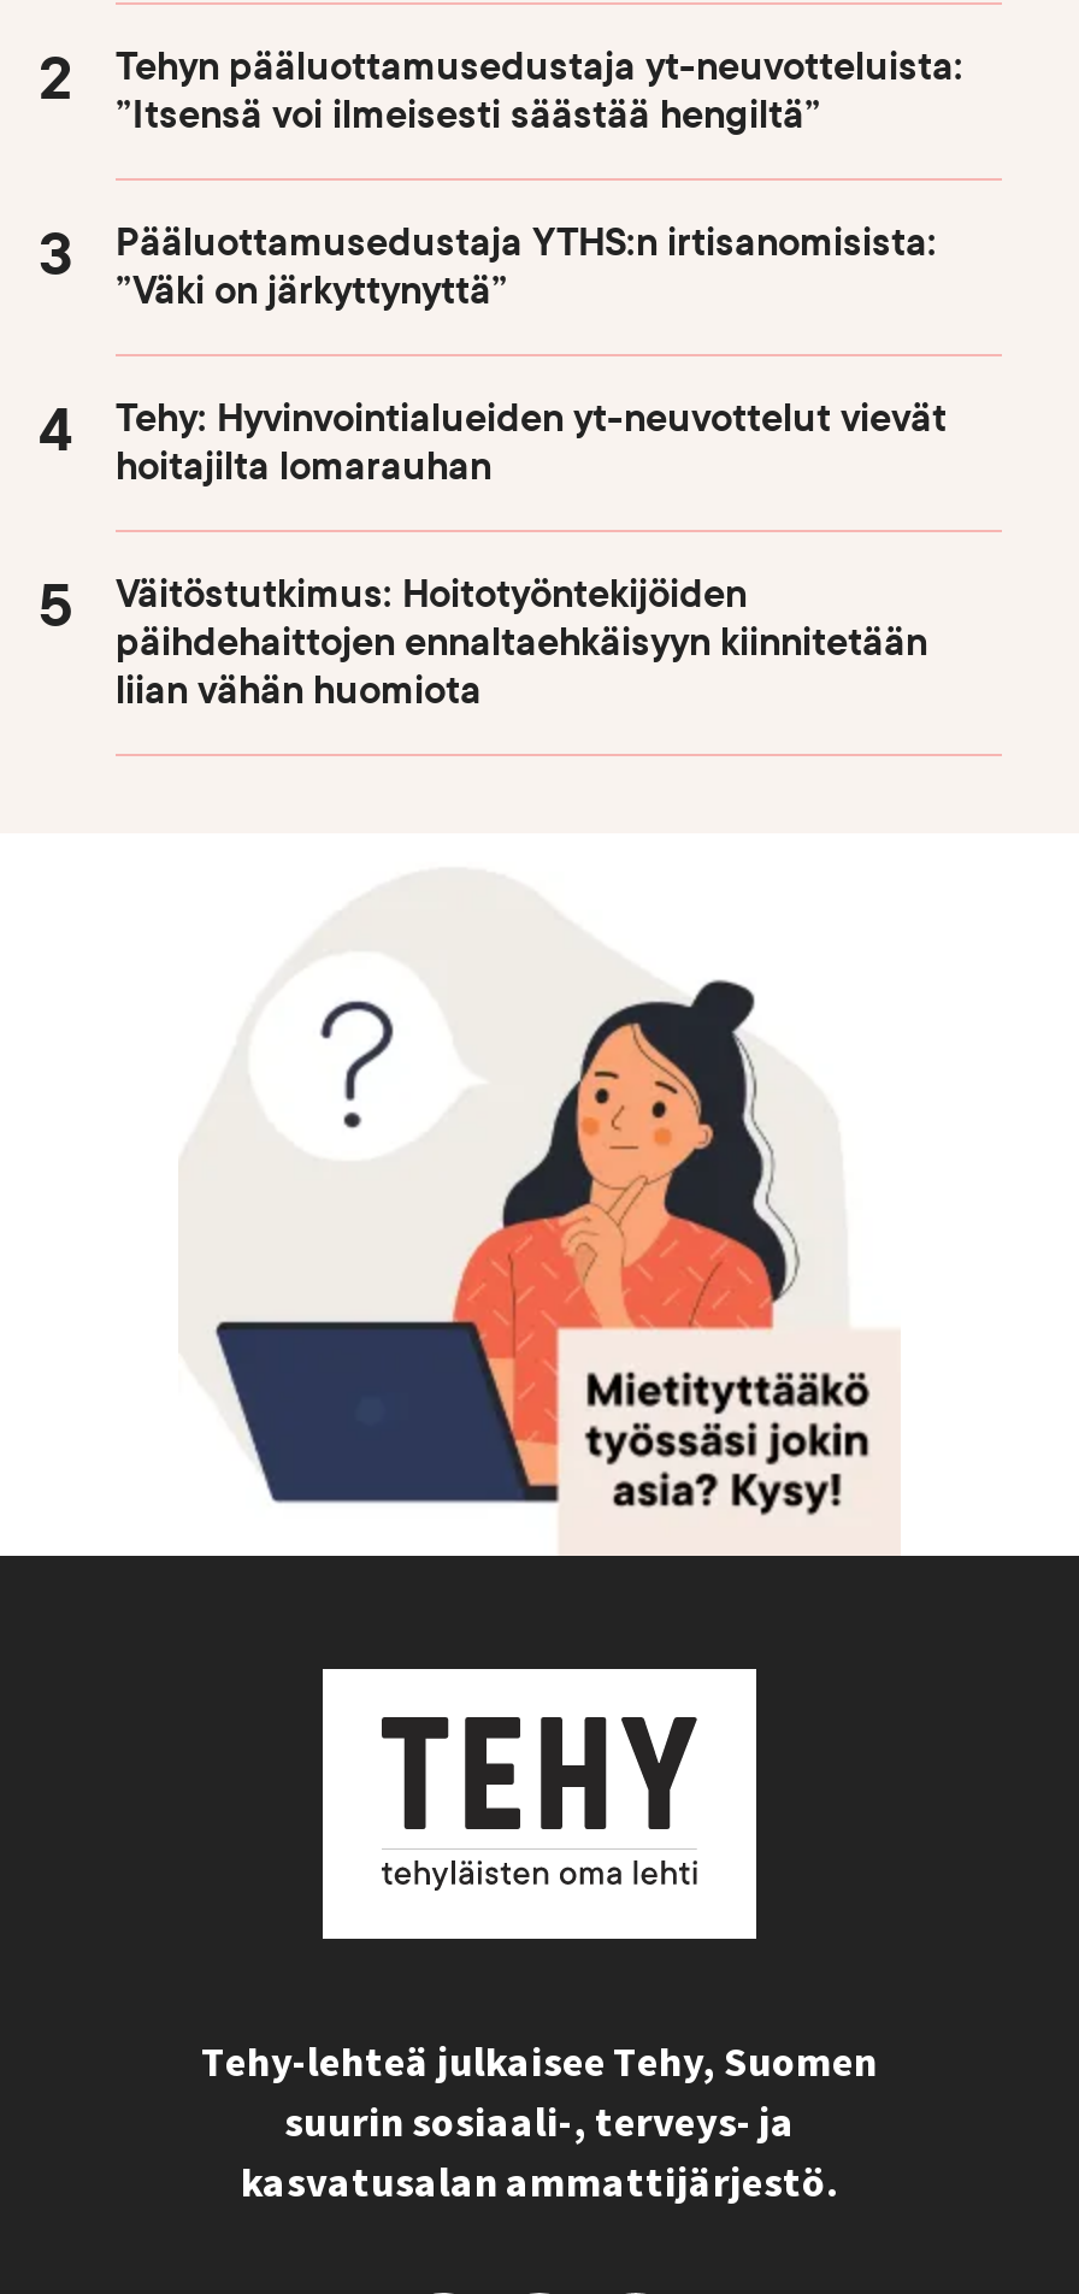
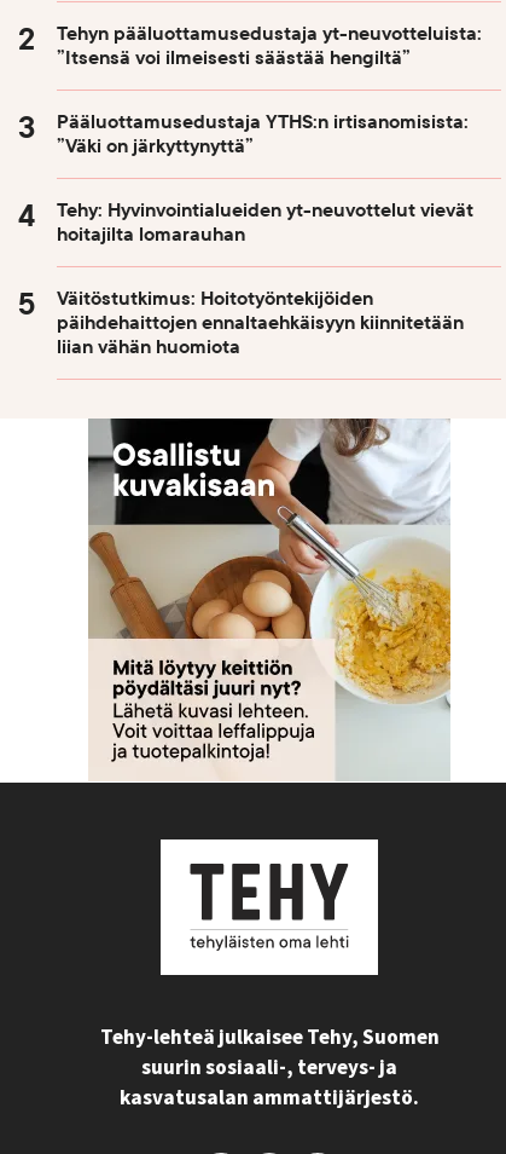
[7,833,1072,1556] [image] -> [87,417,452,783] [image]

